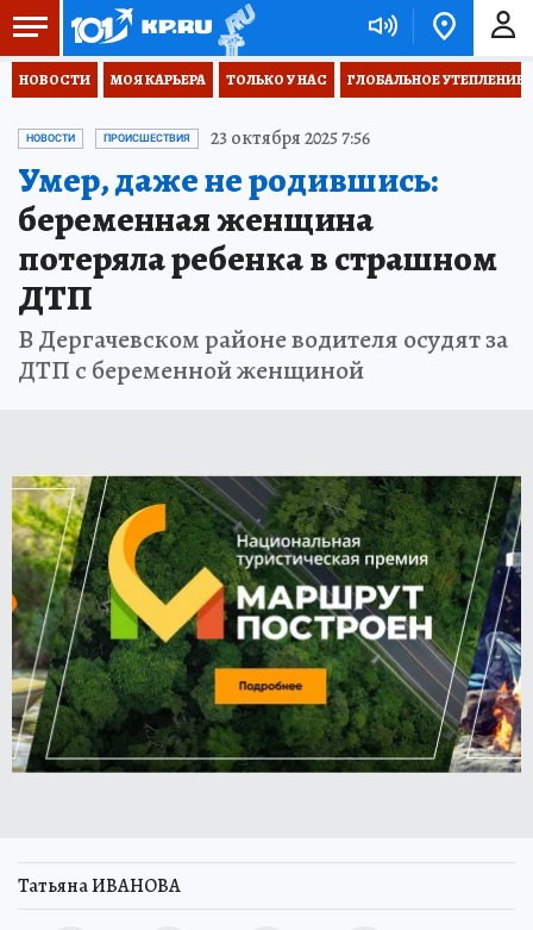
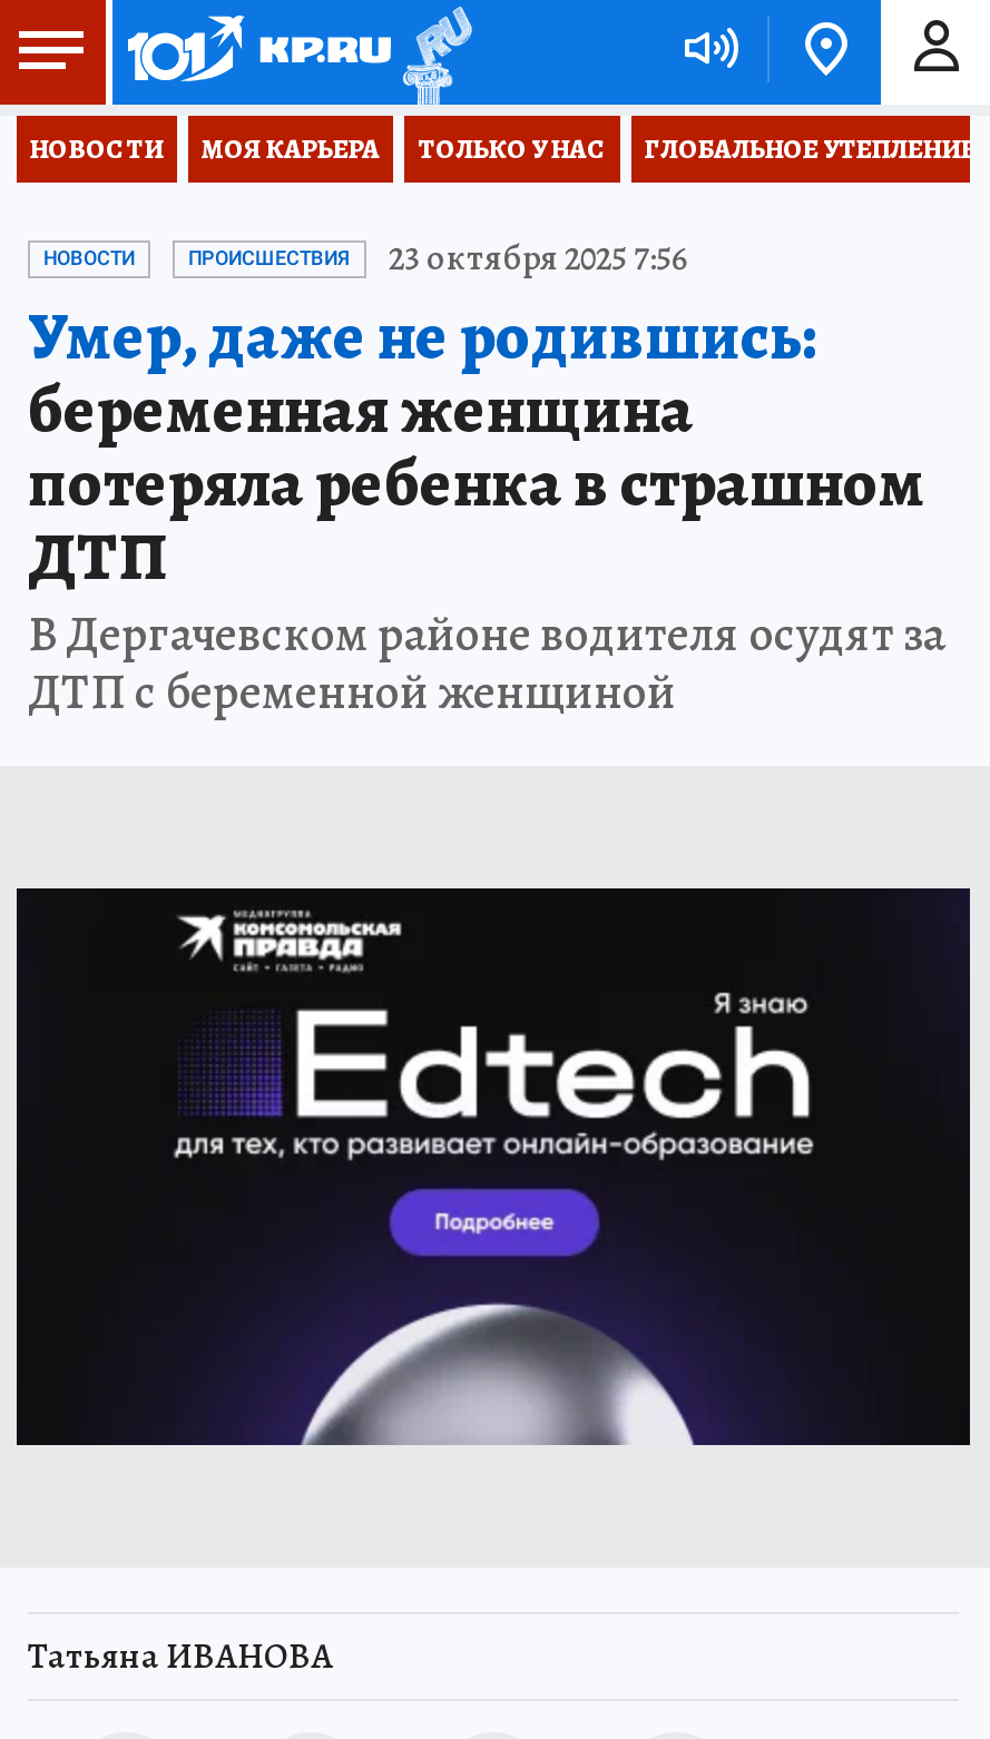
[11,475,522,774] [image] -> [14,886,972,1445] [image]

